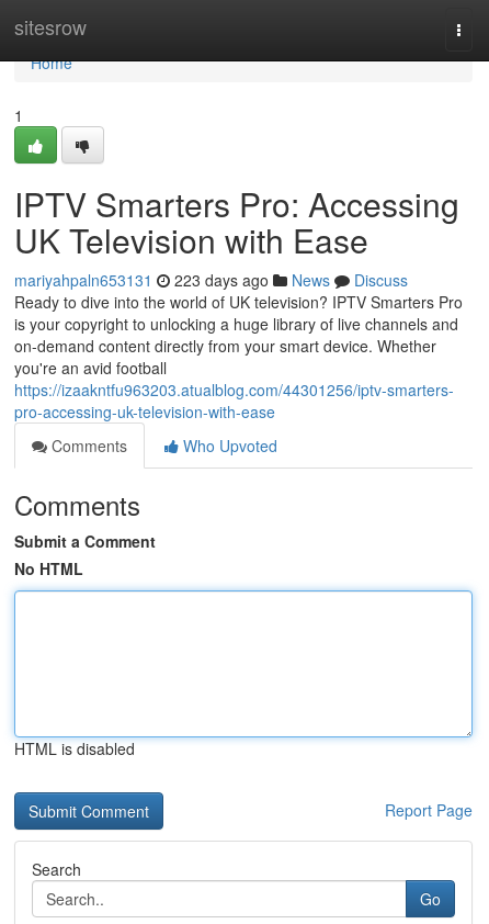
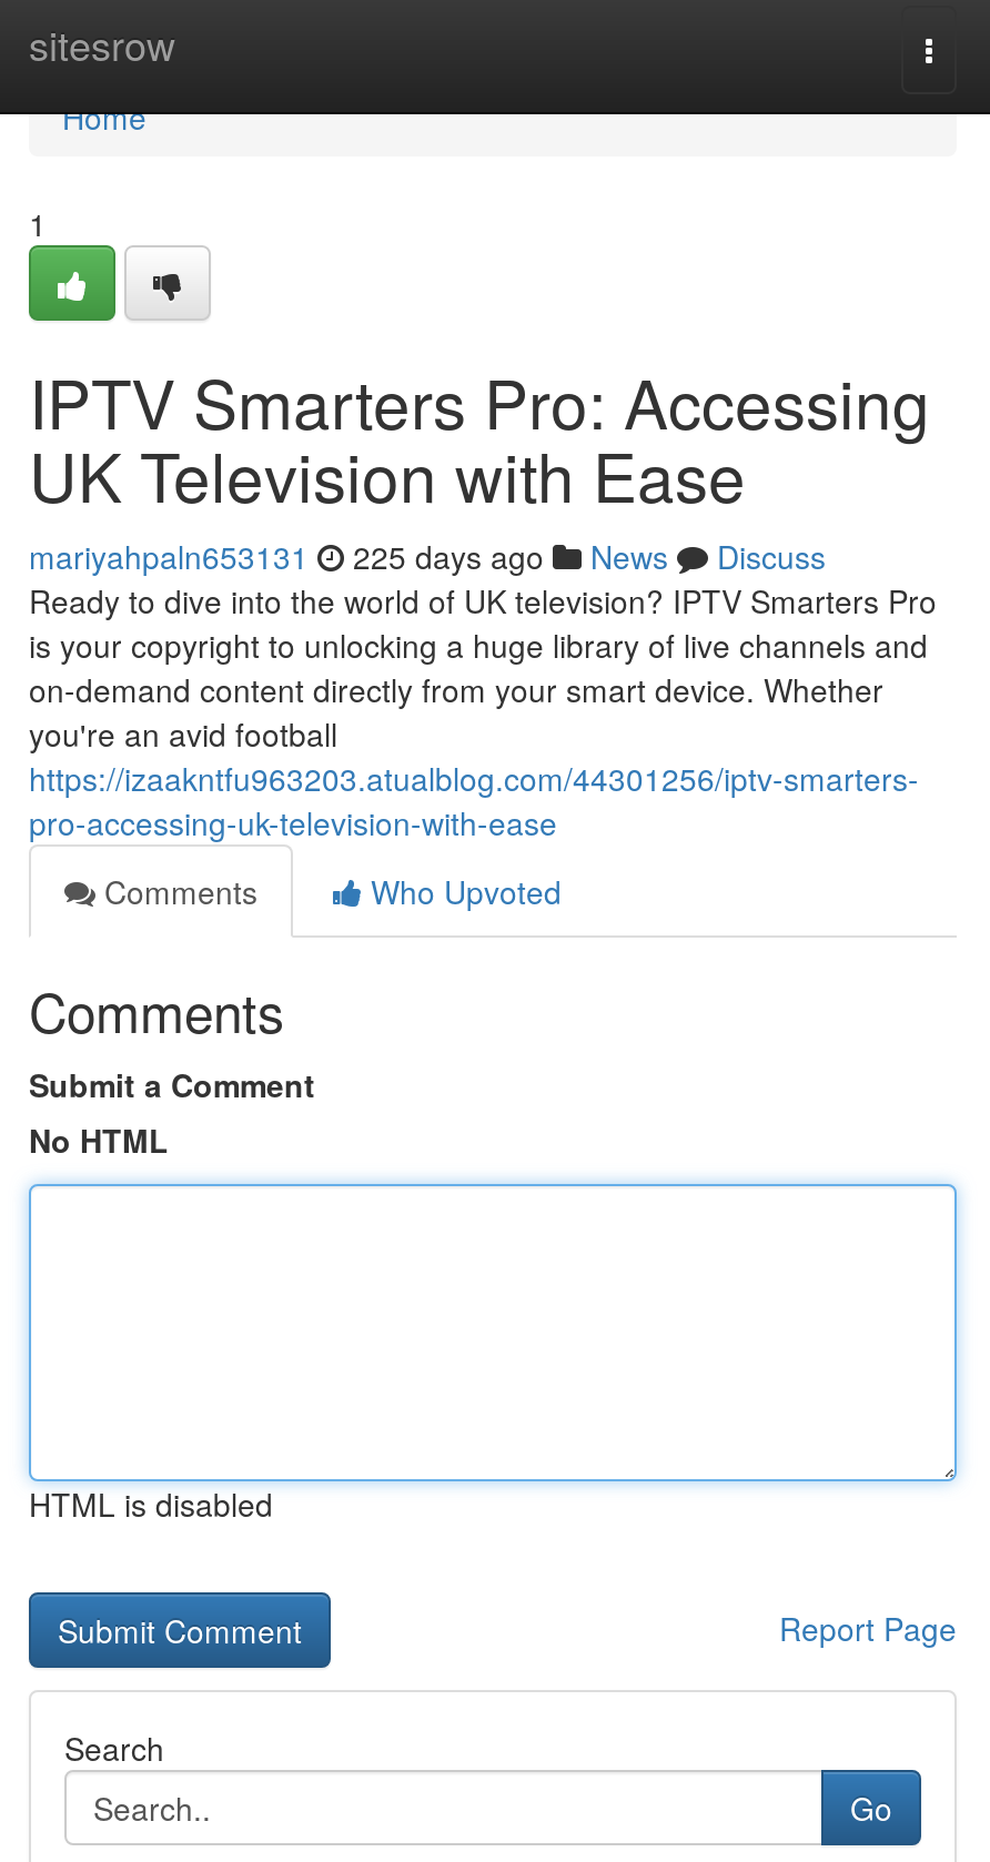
[14,269,408,291] mariyahpaln653131 223 days ago News Discuss -> [29,534,826,578] mariyahpaln653131 225 days ago News Discuss

